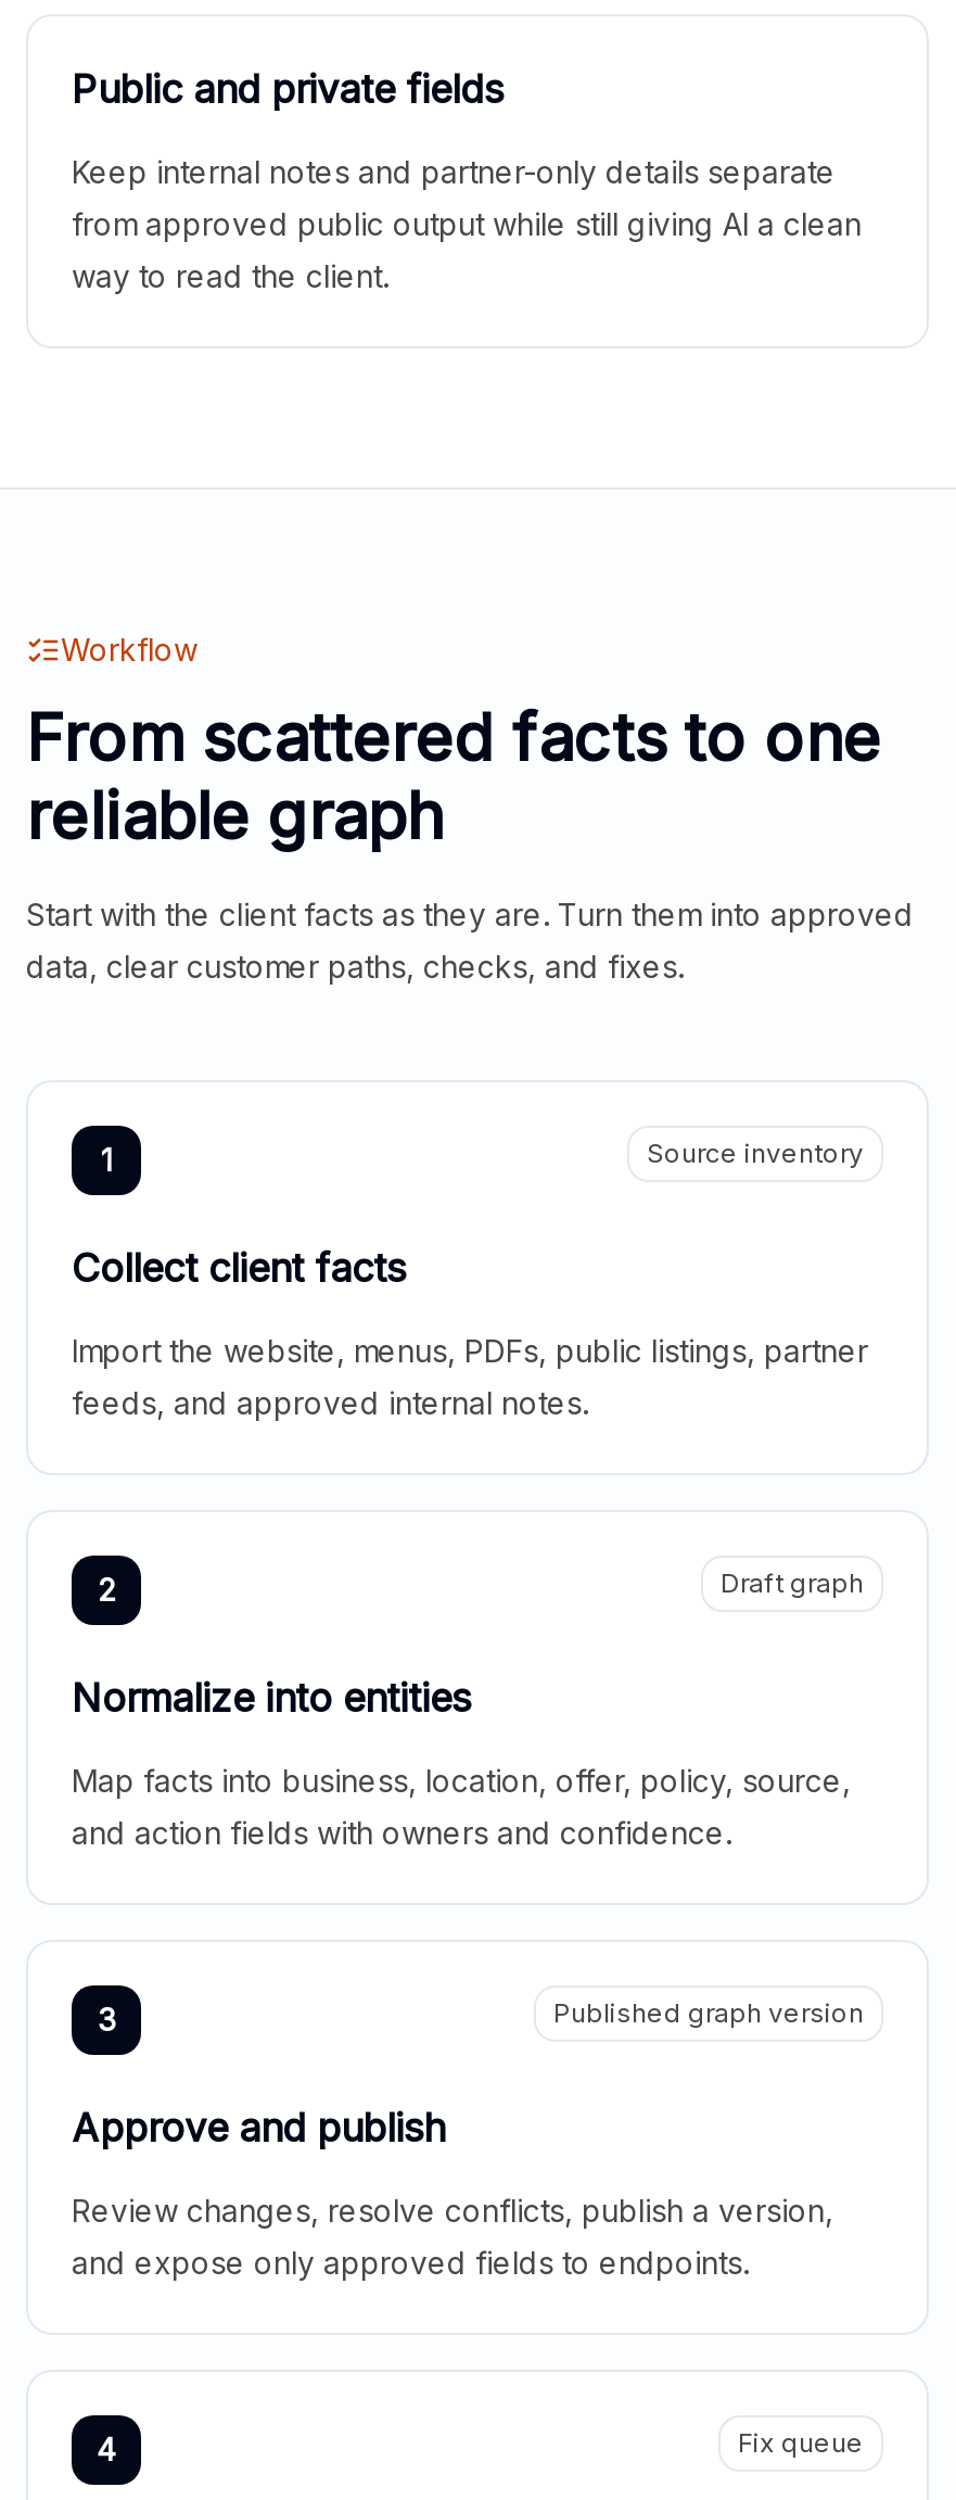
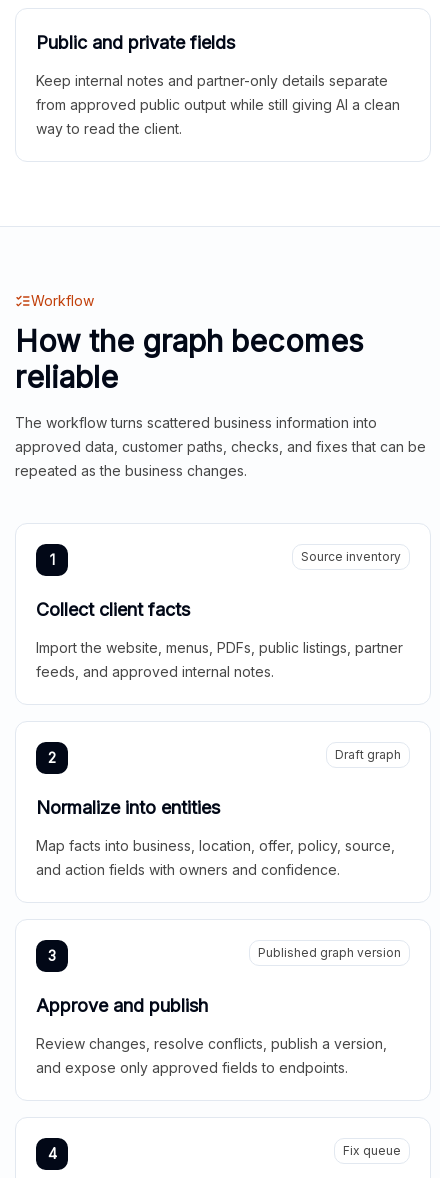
[26,698,881,854] From scattered facts to one | reliable graph -> [15,323,363,395] How the graph becomes | reliable
[26,896,914,985] Start with the client facts as they are. Turn them into approved | data, clear customer paths, checks, and fixes. -> [15,414,426,479] The workflow turns scattered business information into | approved data, customer paths, checks, and fixes that can be | repeated as the business changes.

